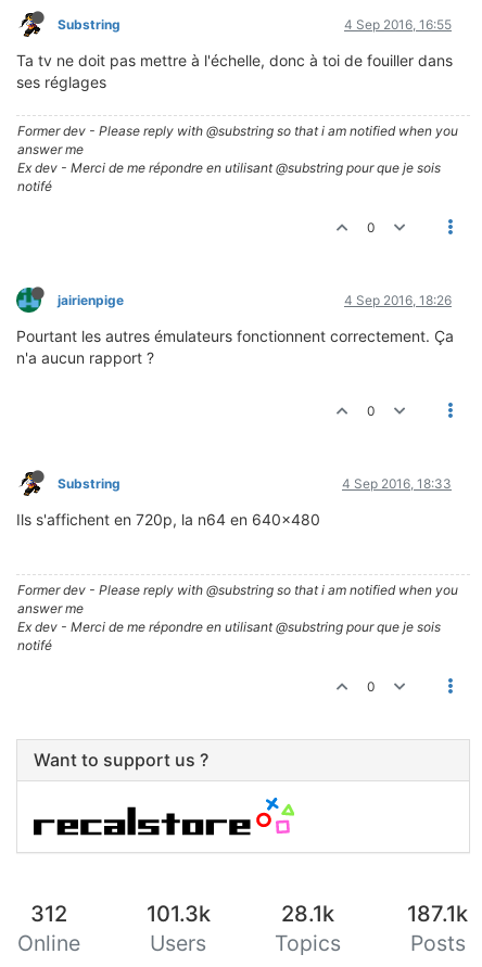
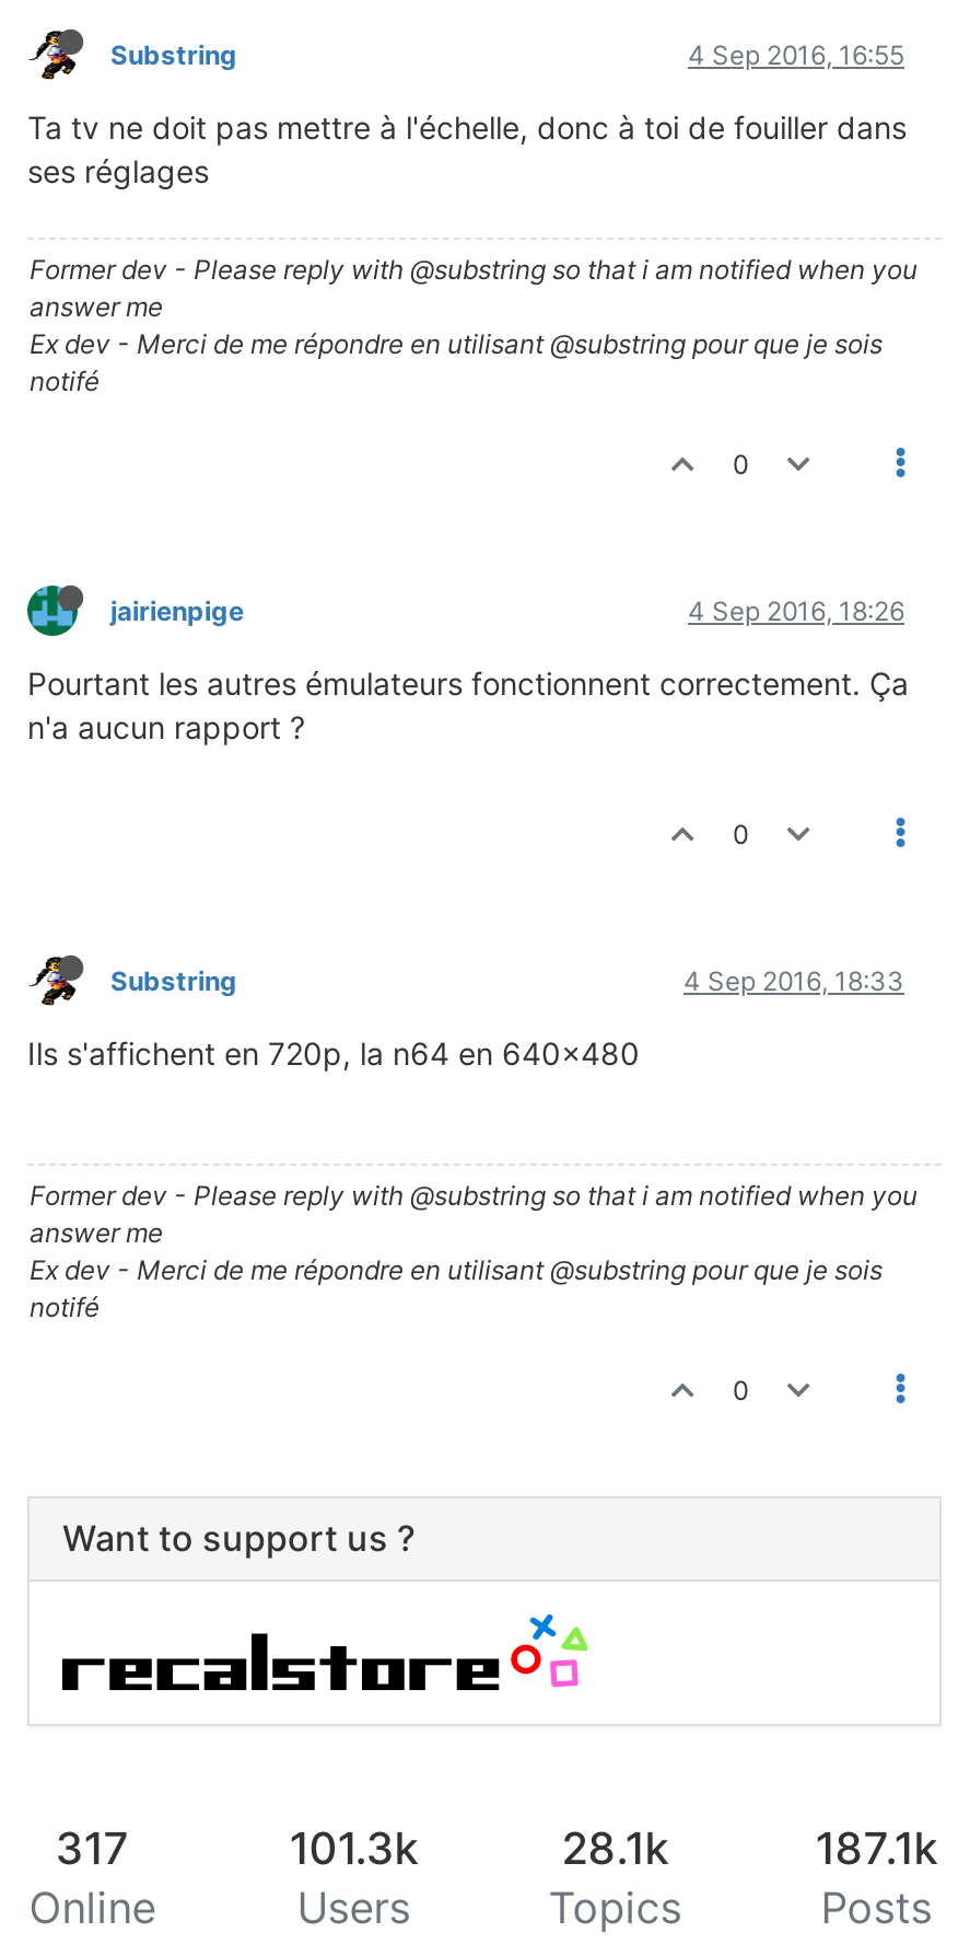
[30,901,67,927] 312 -> [55,1823,130,1876] 317

